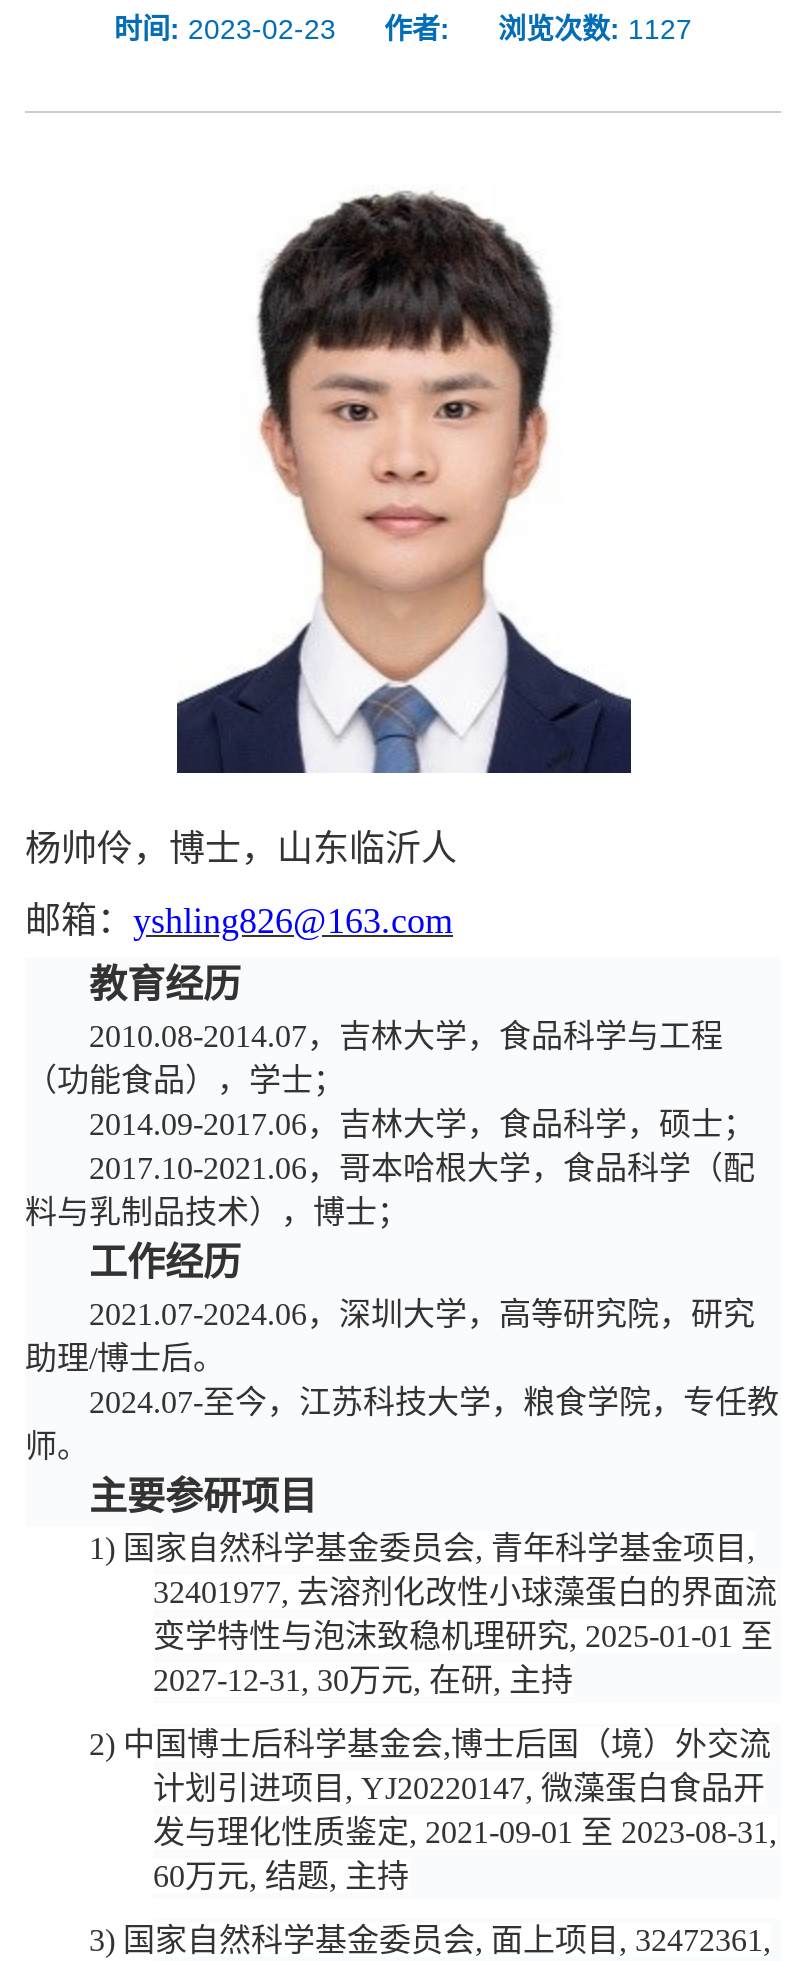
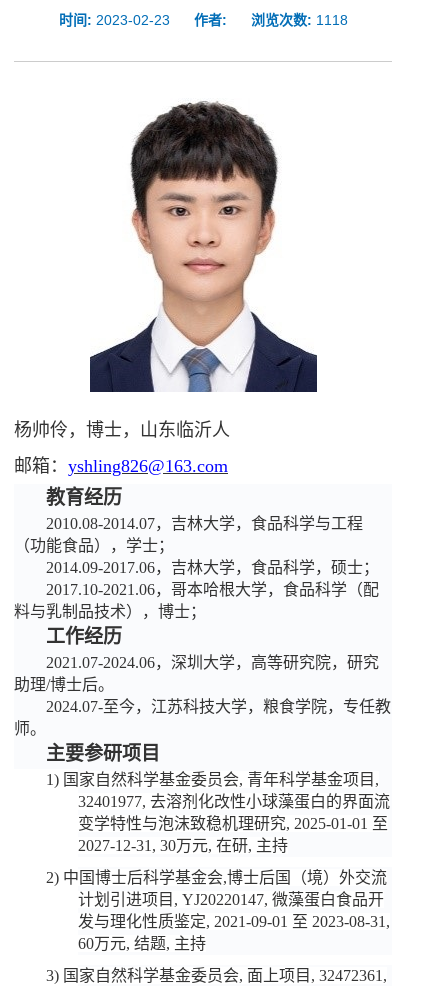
[114,13,692,45] 时间: 2023-02-23 作者: 浏览次数: 1127 -> [58,12,347,28] 时间: 2023-02-23 作者: 浏览次数: 1118

